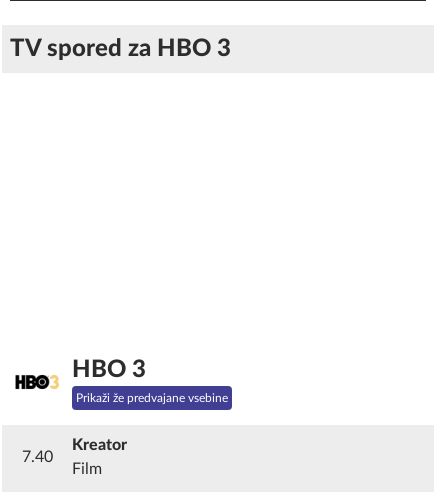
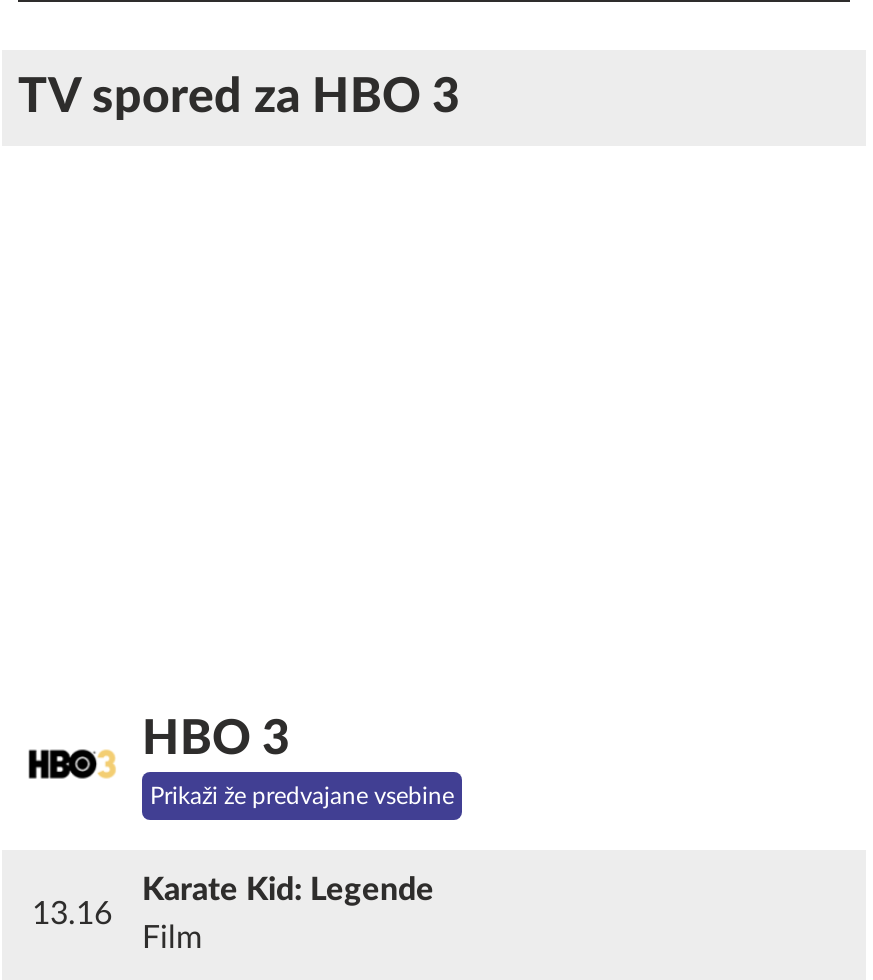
[72,437,127,453] Kreator -> [142,874,434,906] Karate Kid: Legende
[21,449,52,465] 7.40 -> [32,898,112,930] 13.16

